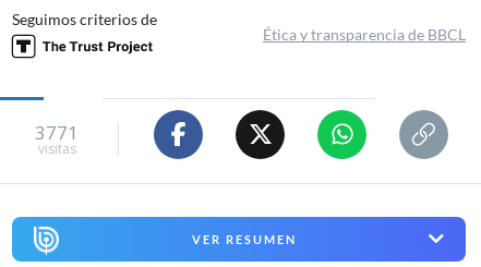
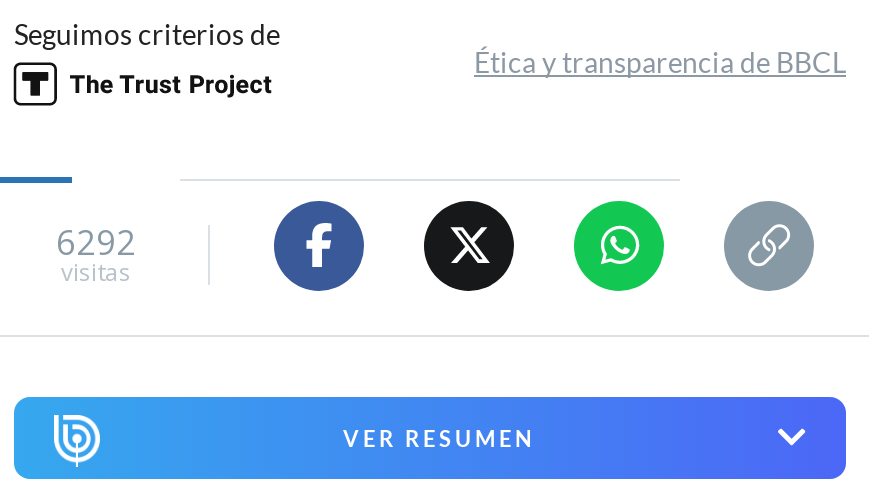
[35,120,79,145] 3771 -> [56,220,136,266] 6292

